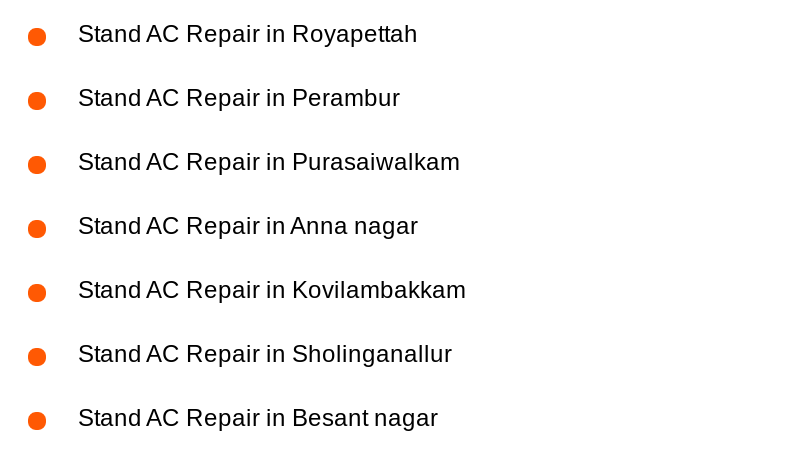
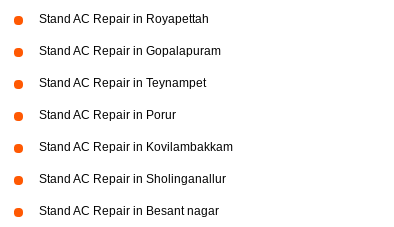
[78,84,400,112] Stand AC Repair in Perambur -> [39,44,221,58] Stand AC Repair in Gopalapuram
[78,148,460,176] Stand AC Repair in Purasaiwalkam -> [39,76,206,90] Stand AC Repair in Teynampet
[78,212,418,240] Stand AC Repair in Anna nagar -> [39,108,176,122] Stand AC Repair in Porur

